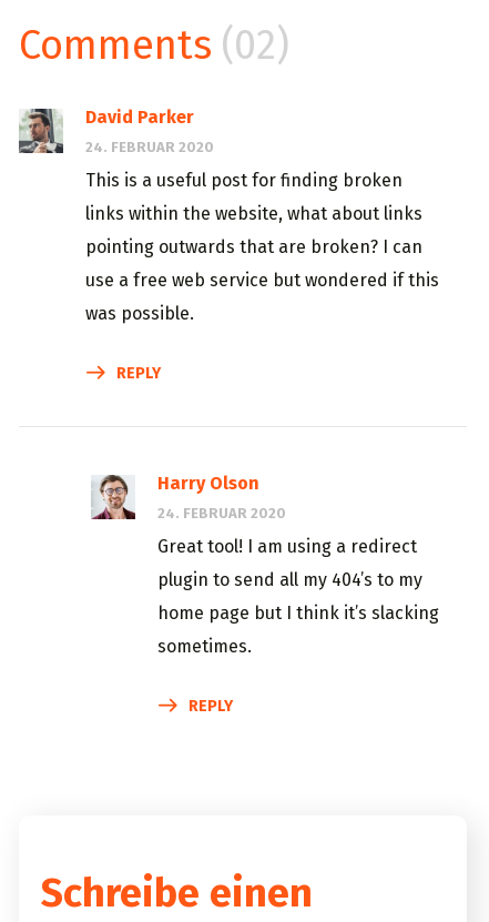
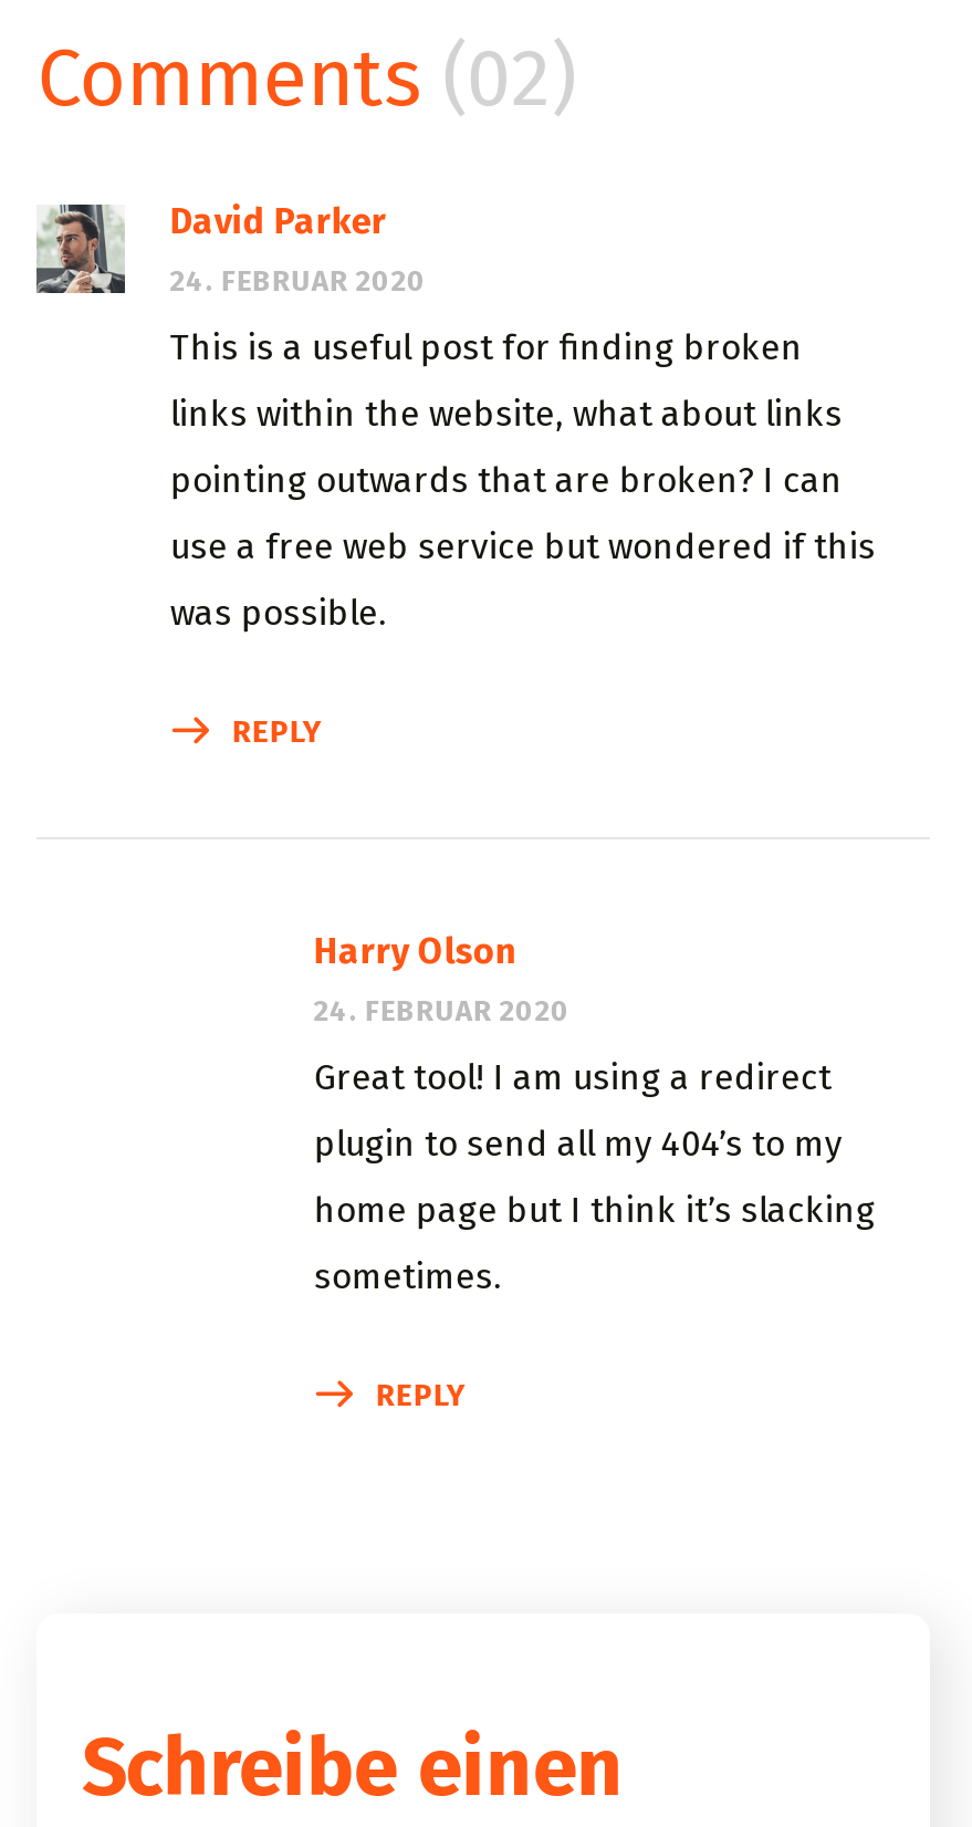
[91,474,136,520] [image] -> none

